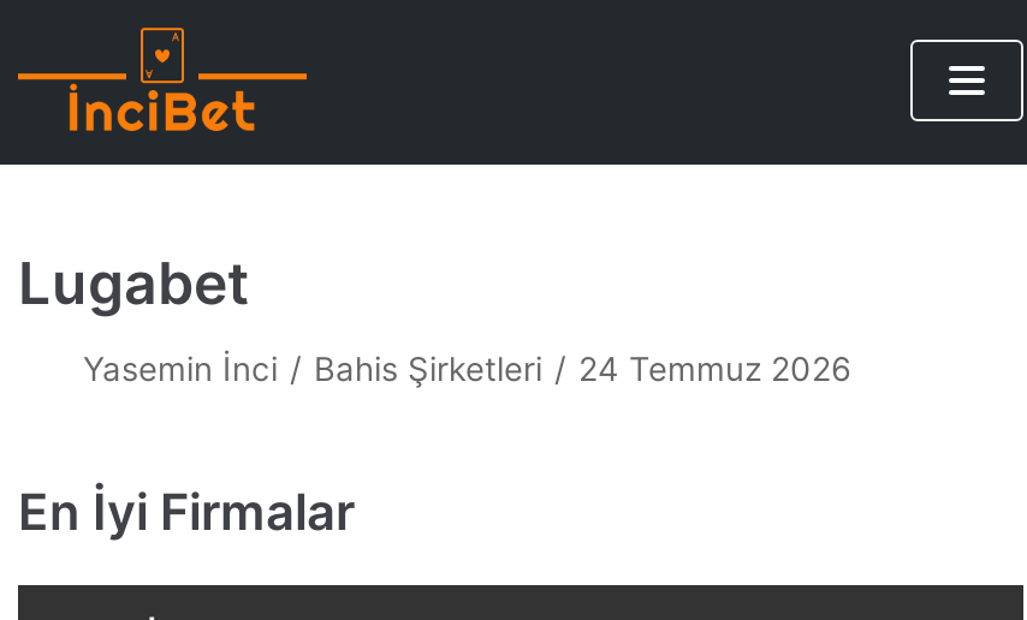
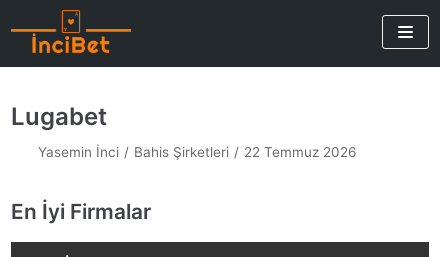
[83,350,850,388] Yasemin İnci Bahis Şirketleri 24 Temmuz 2026 -> [38,144,356,160] Yasemin İnci Bahis Şirketleri 22 Temmuz 2026

